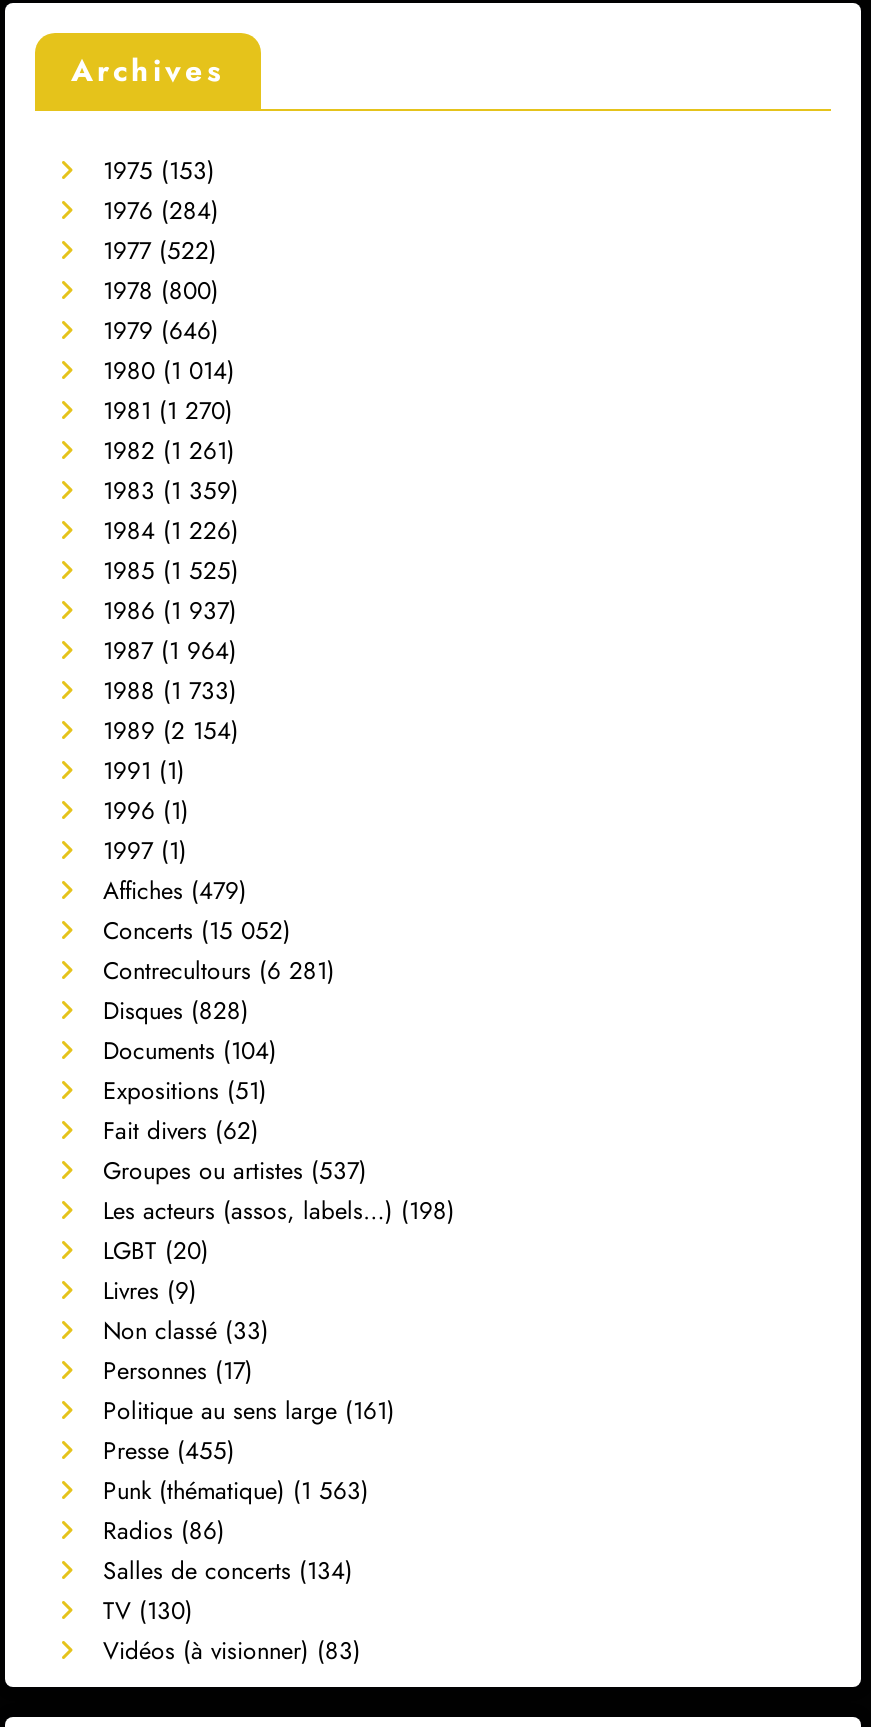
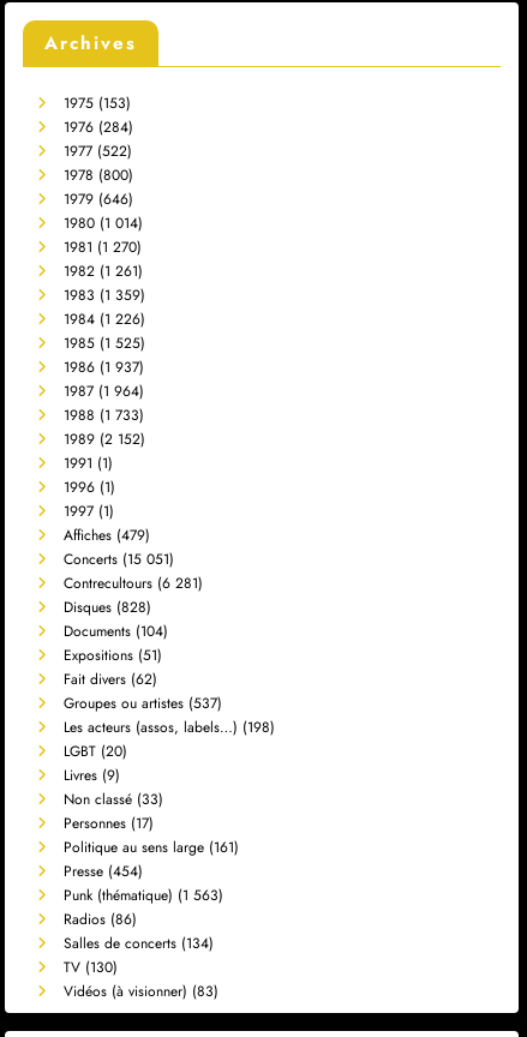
[103,712,239,748] 1989 (2 154) -> [64,428,145,450] 1989 (2 152)
[103,912,291,948] Concerts (15 052) -> [64,548,174,570] Concerts (15 051)
[103,1432,235,1468] Presse (455) -> [64,860,143,882] Presse (454)

